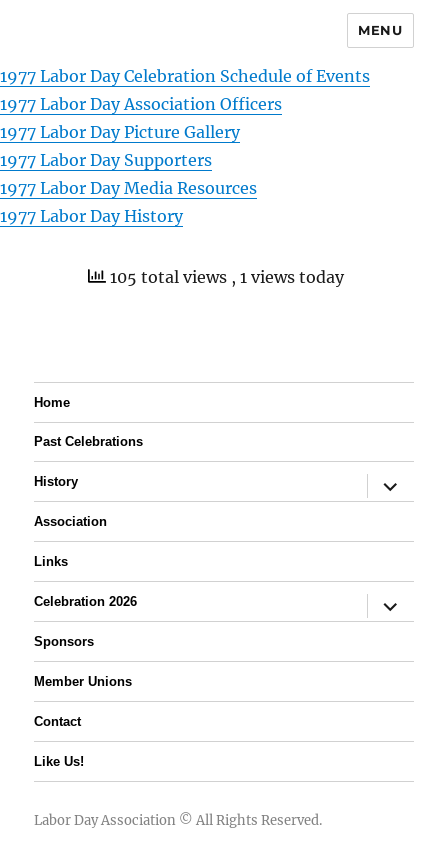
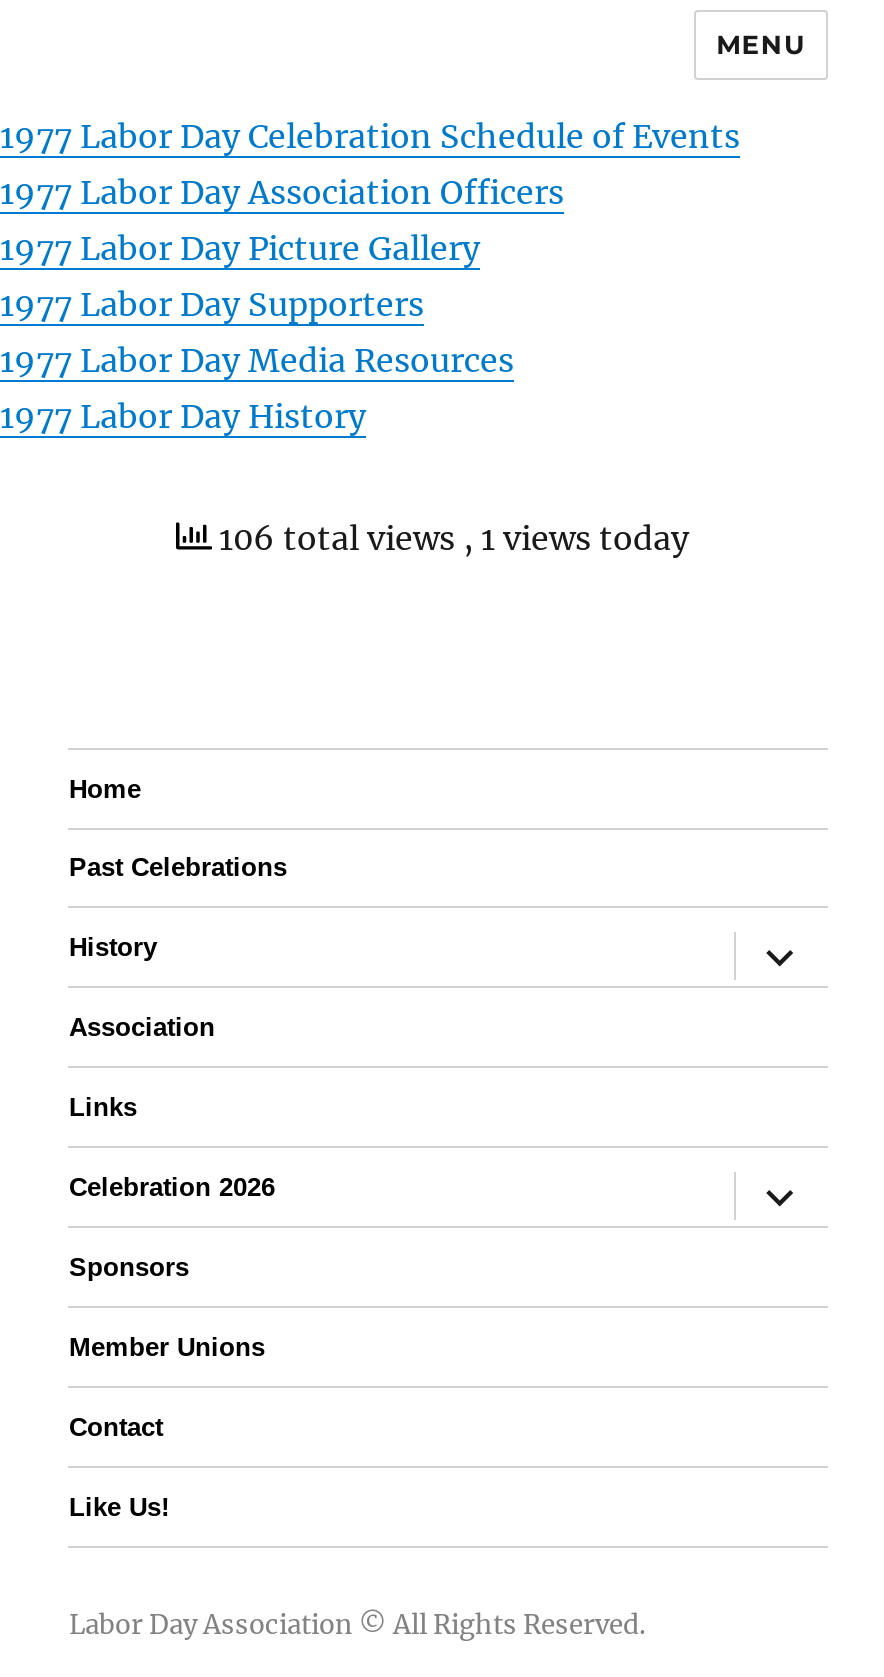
[106,267,344,287] 105 total views, 1 views today -> [211,518,689,558] 106 total views, 1 views today

